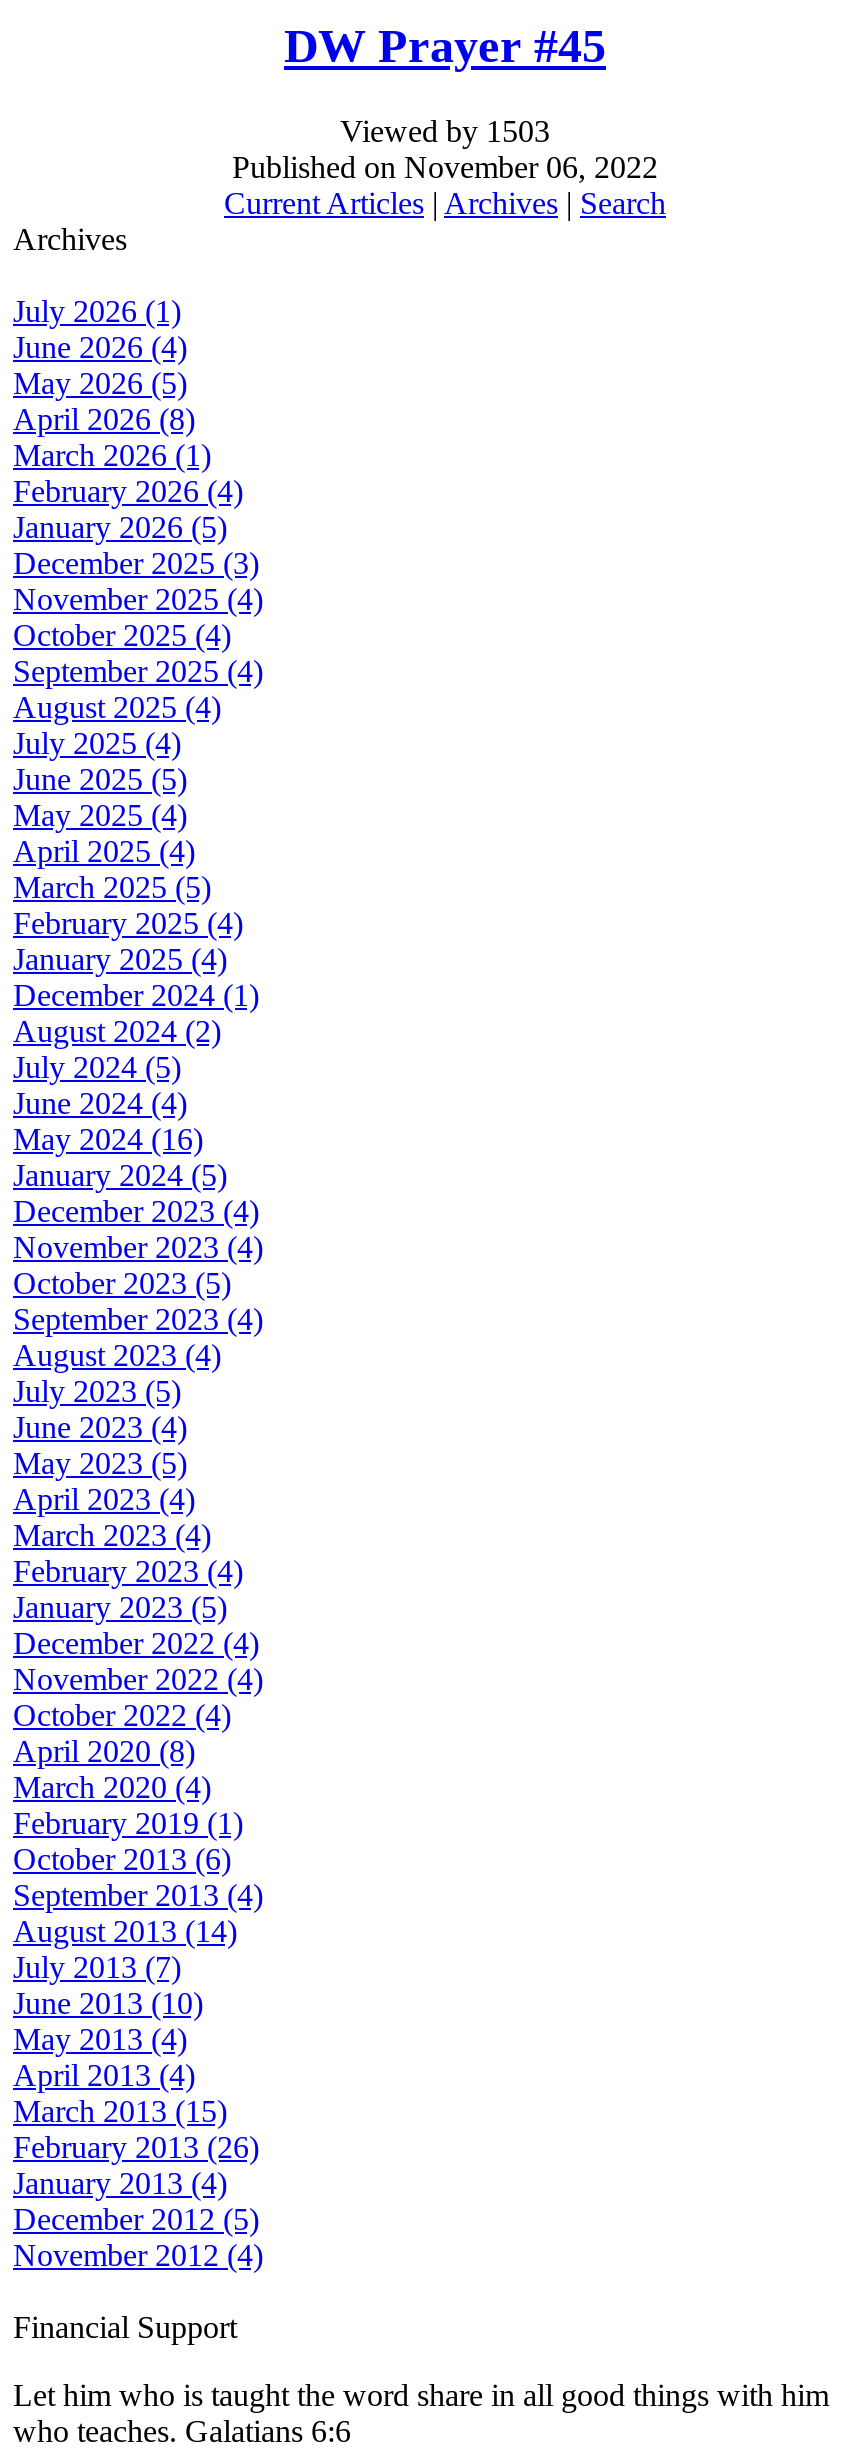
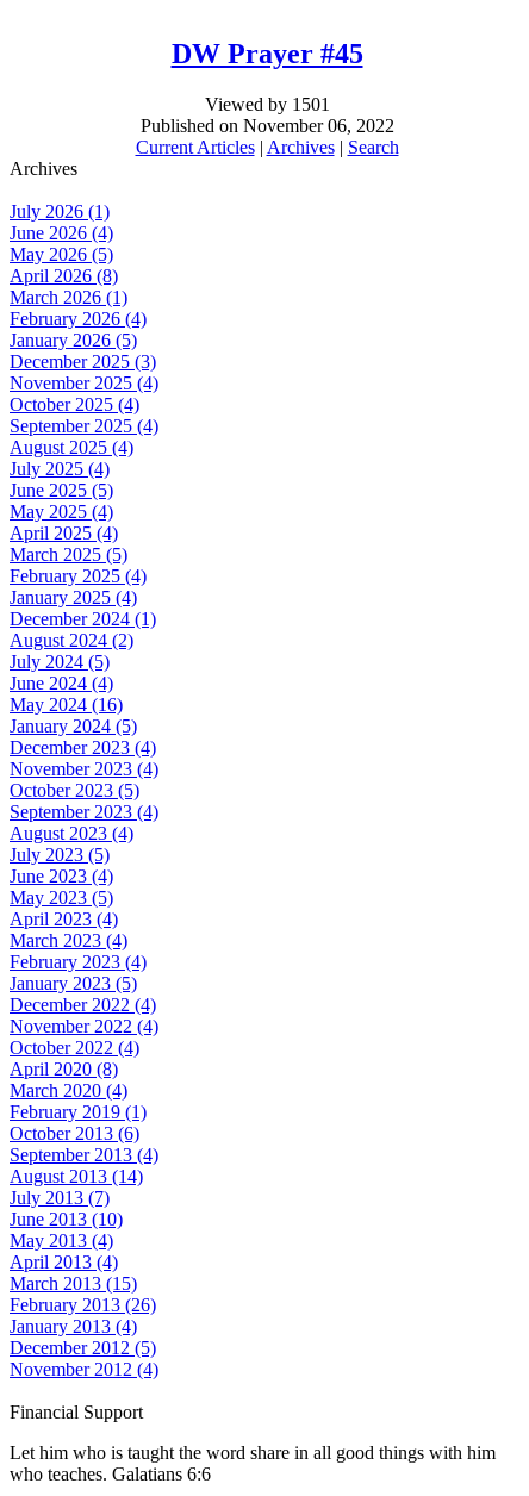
[340,113,550,147] Viewed by 1503 -> [204,94,329,114] Viewed by 1501

